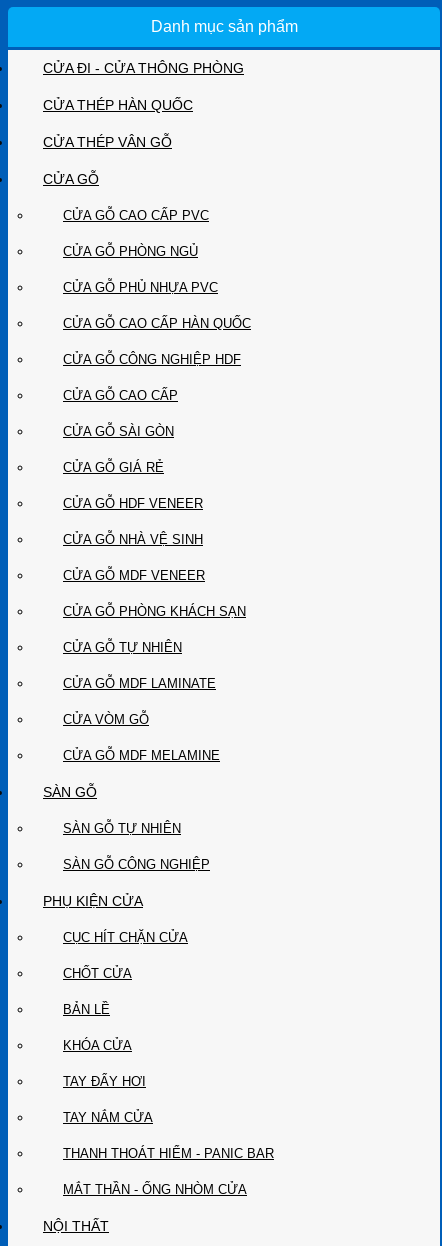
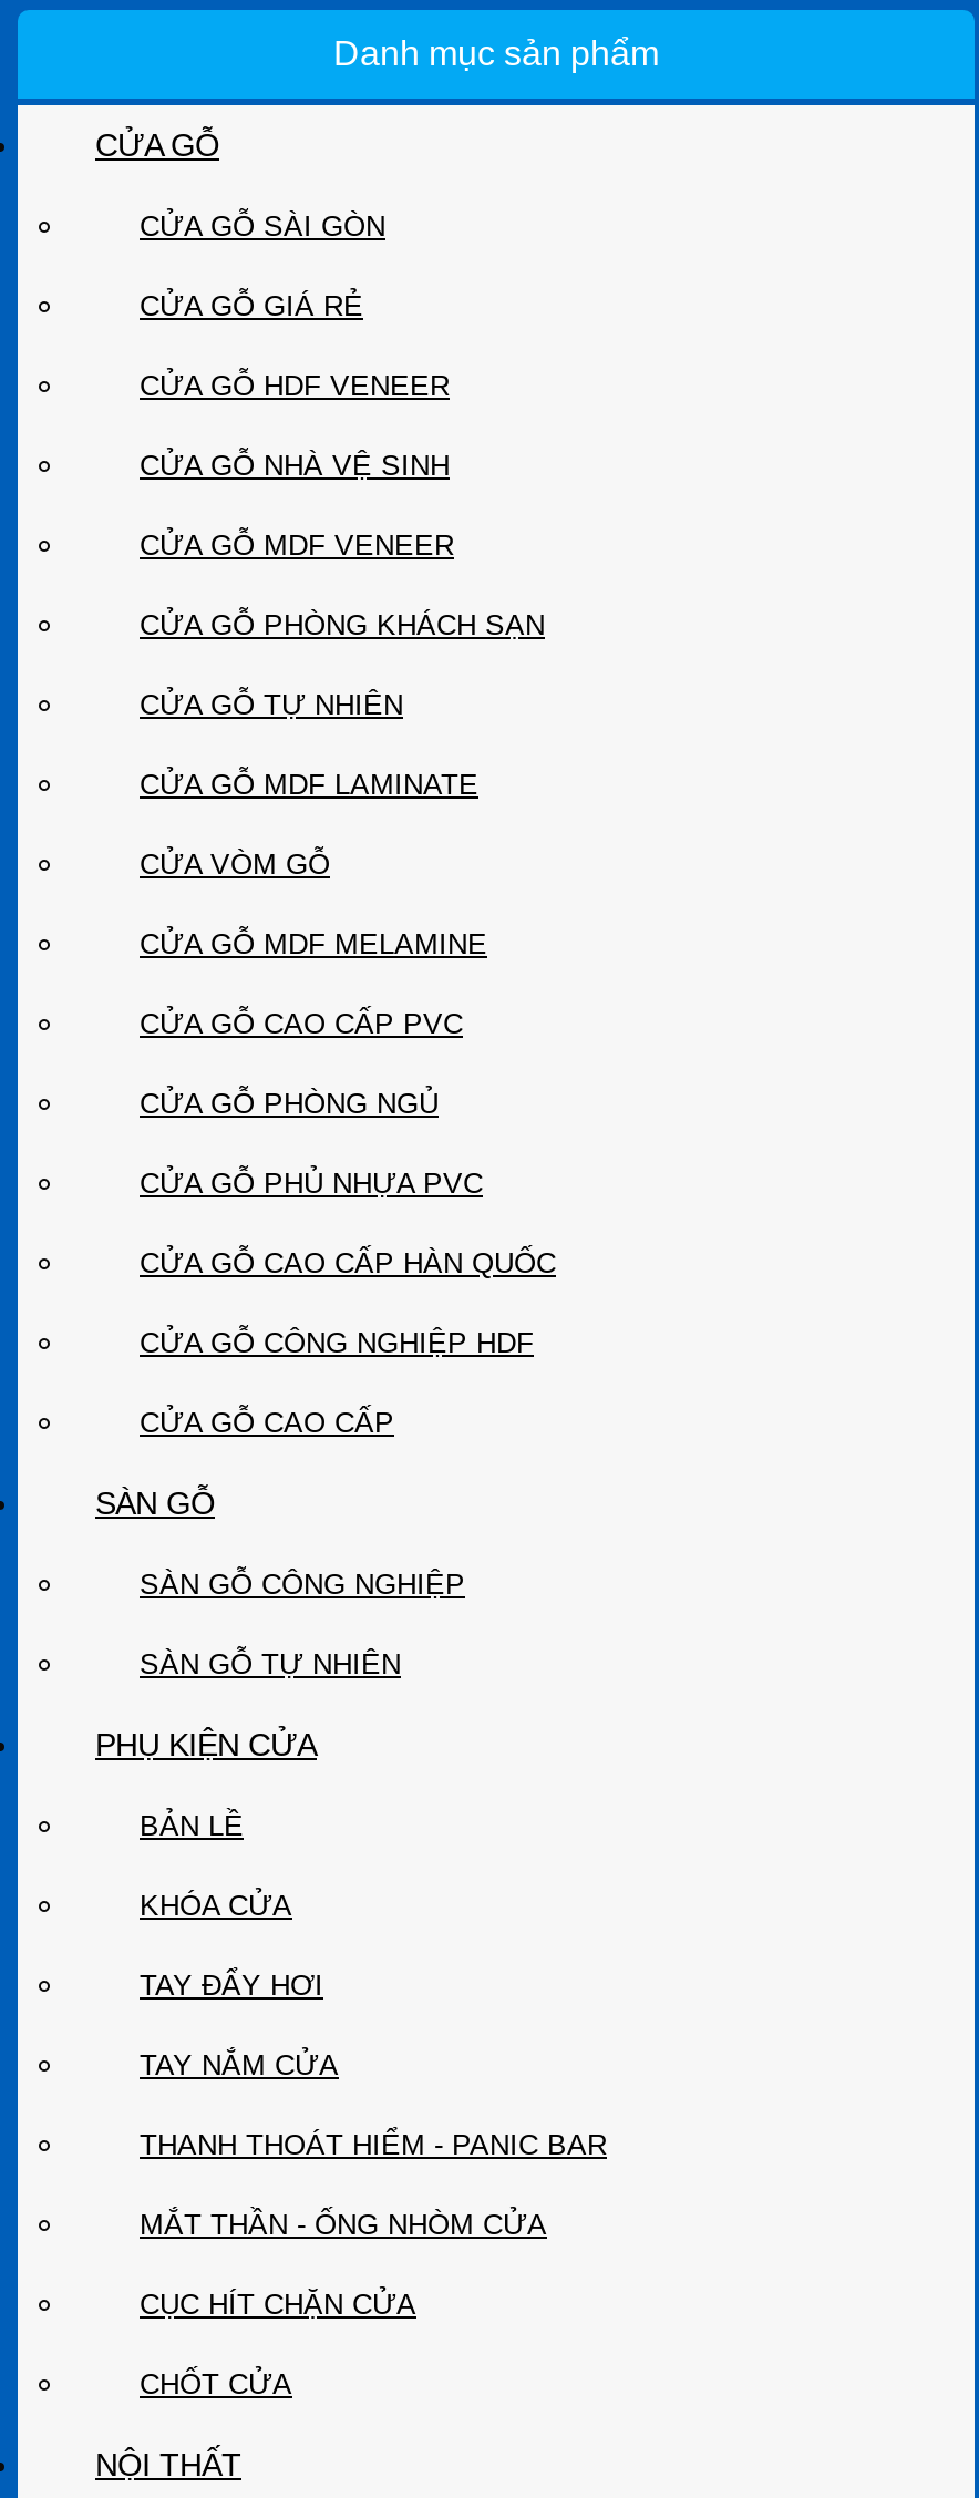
[43,60,244,150] CỬA ĐI - CỬA THÔNG PHÒNG | CỬA THÉP HÀN QUỐC | CỬA THÉP VÂN GỖ -> none
moved [63,208,251,403] -> [140,1007,556,1439]: CỬA GỖ CAO CẤP PVC | CỬA GỖ PHÒNG NGỦ | CỬA GỖ PHỦ NHỰA PVC | CỬA GỖ CAO CẤP HÀN QUỐC | CỬA GỖ CÔNG NGHIỆP HDF | CỬA GỖ CAO CẤP
moved [63,424,246,763] -> [140,209,545,960]: CỬA GỖ SÀI GÒN | CỬA GỖ GIÁ RẺ | CỬA GỖ HDF VENEER | ... | CỬA VÒM GỖ | CỬA GỖ MDF MELAMINE
moved [63,857,210,872] -> [140,1567,465,1600]: SÀN GỖ CÔNG NGHIỆP
moved [63,930,188,981] -> [140,2287,416,2400]: CỤC HÍT CHẶN CỬA | CHỐT CỬA
moved [63,1002,274,1197] -> [140,1809,607,2241]: BẢN LỀ | KHÓA CỬA | TAY ĐẨY HƠI | TAY NẮM CỬA | THANH THOÁT HIỂM - PANIC BAR | MẮT THẦN - ỐNG NHÒM CỬA

